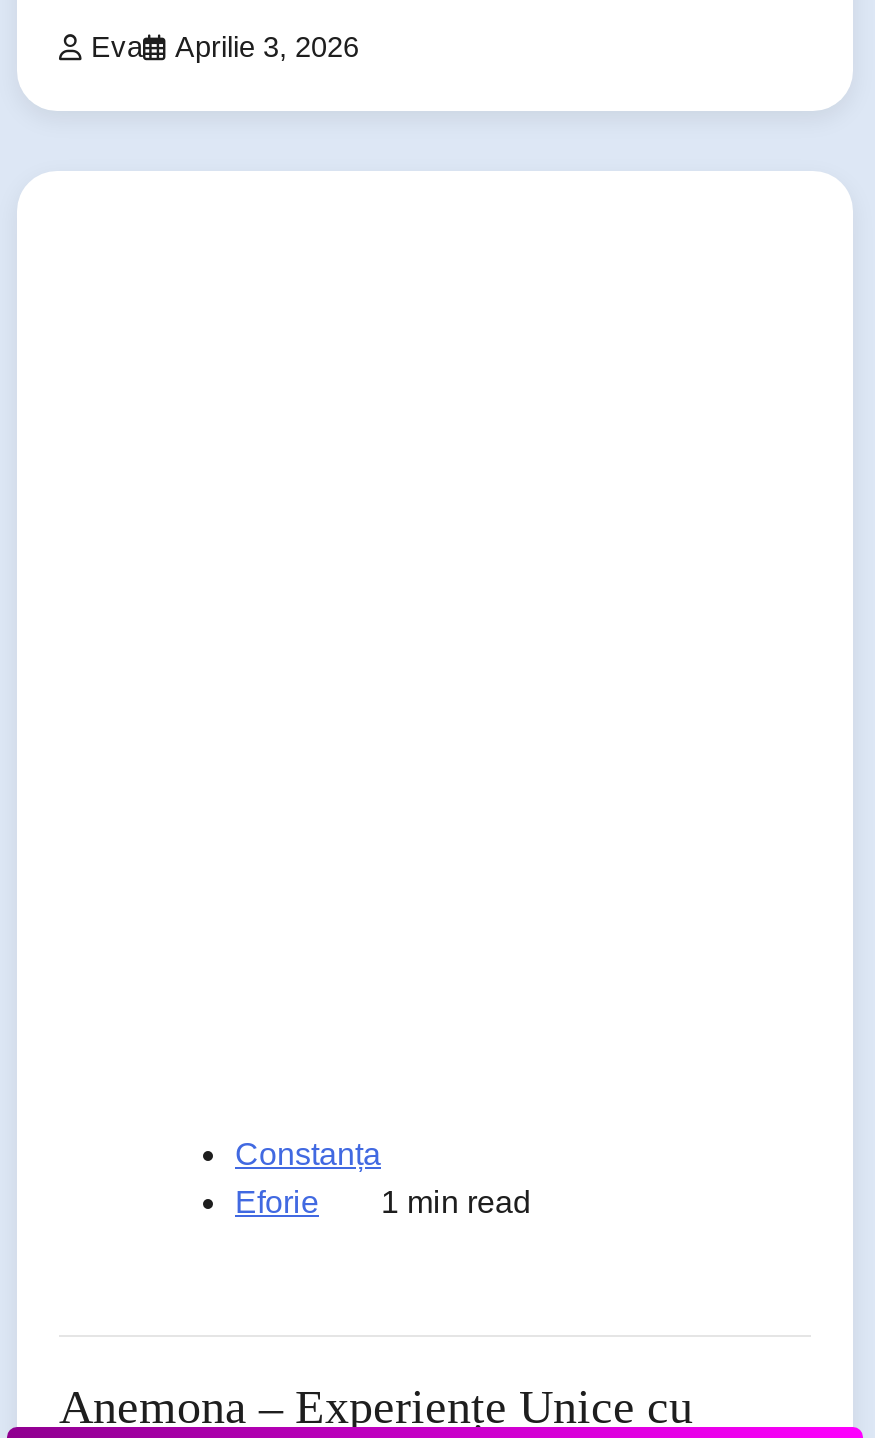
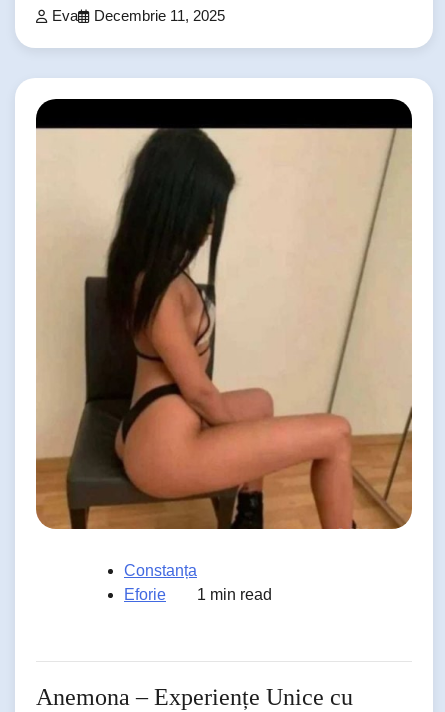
[91,31,359,63] Eva Aprilie 3, 2026 -> [52,8,225,24] Eva Decembrie 11, 2025
none -> [35,98,413,530] [image]

